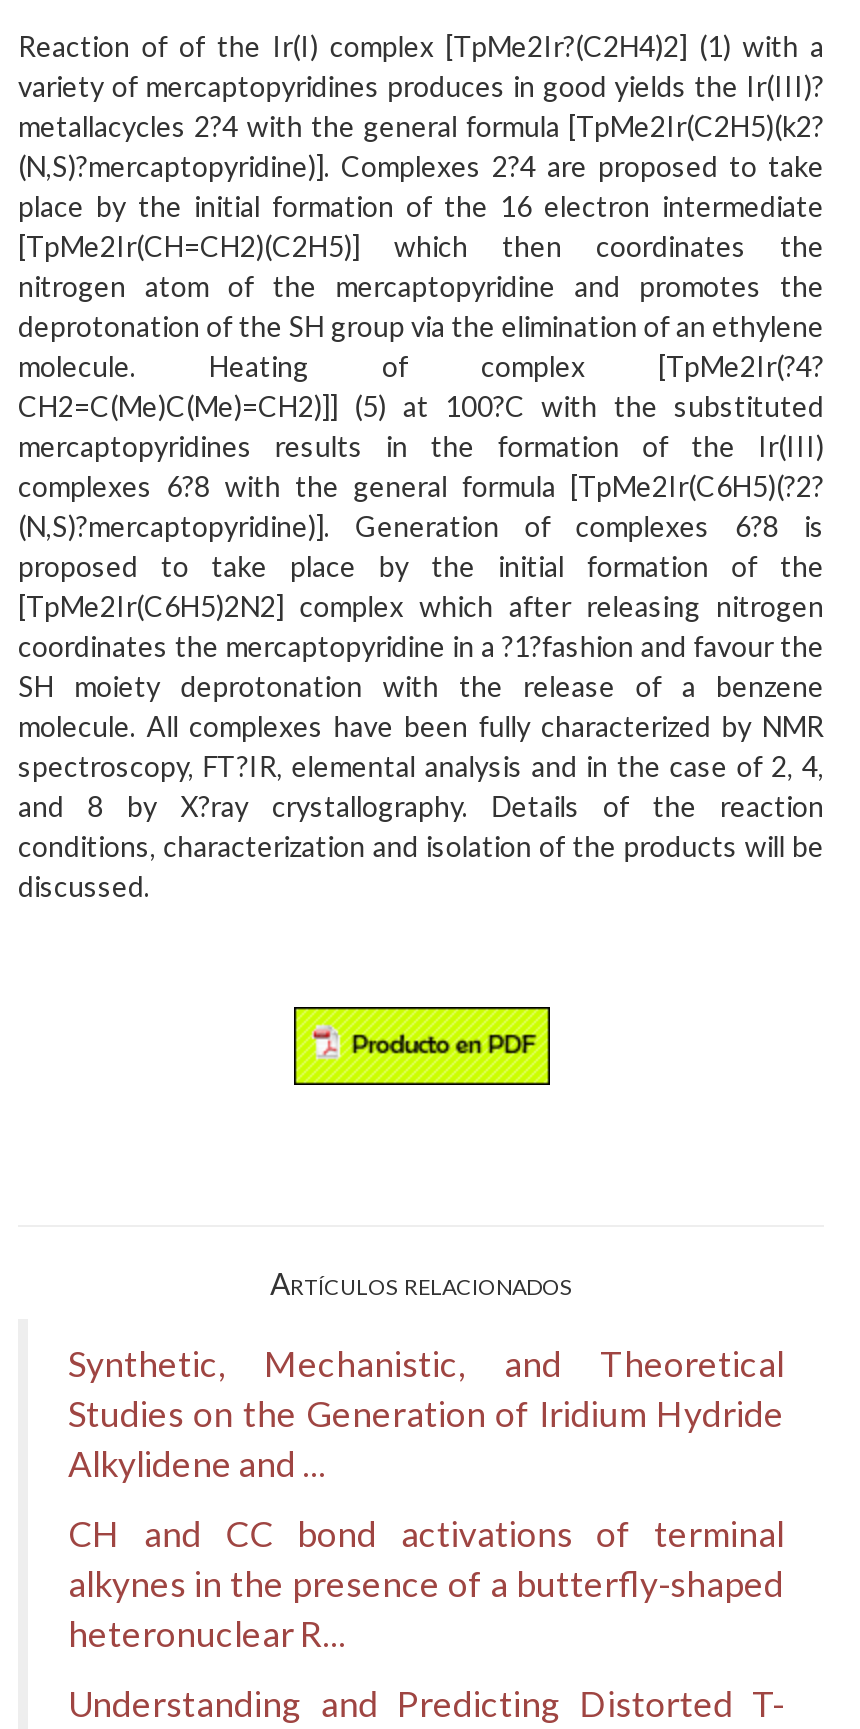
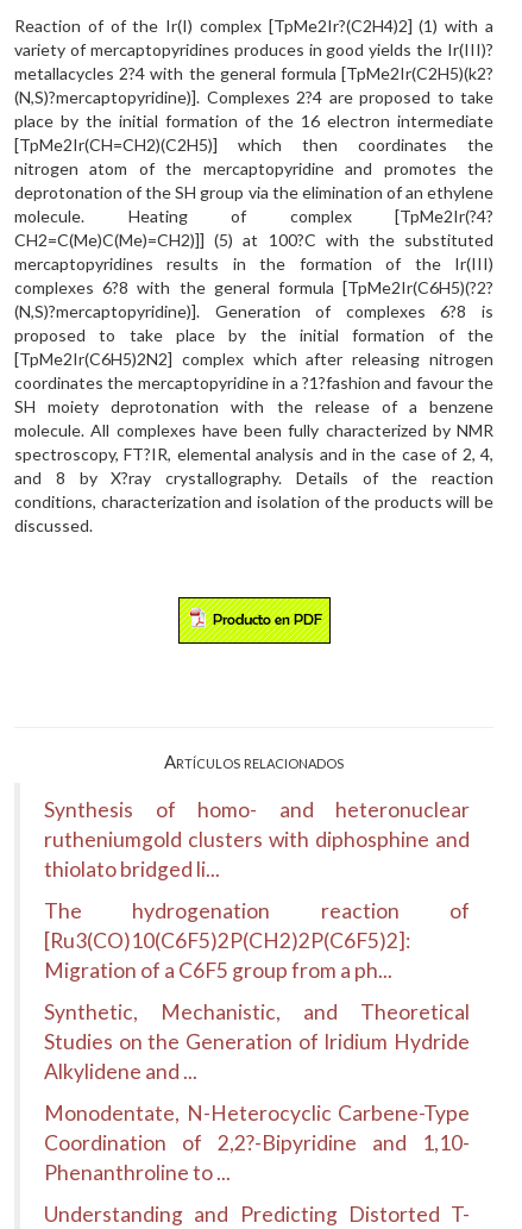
none -> [44,797,470,983] Synthesis of homo- and heteronuclear | rutheniumgold clusters with diphosphine and | thiolato bridged li... | The hydrogenation reaction of | [Ru3(CO)10(C6F5)2P(CH2)2P(C6F5)2]: | Migration of a C6F5 group from a ph...
[68,1513,784,1655] CH and CC bond activations of terminal | alkynes in the presence of a butterfly-shaped | heteronuclear R... -> [44,1101,470,1185] Monodentate, N-Heterocyclic Carbene-Type | Coordination of 2,2?-Bipyridine and 1,10- | Phenanthroline to ...

